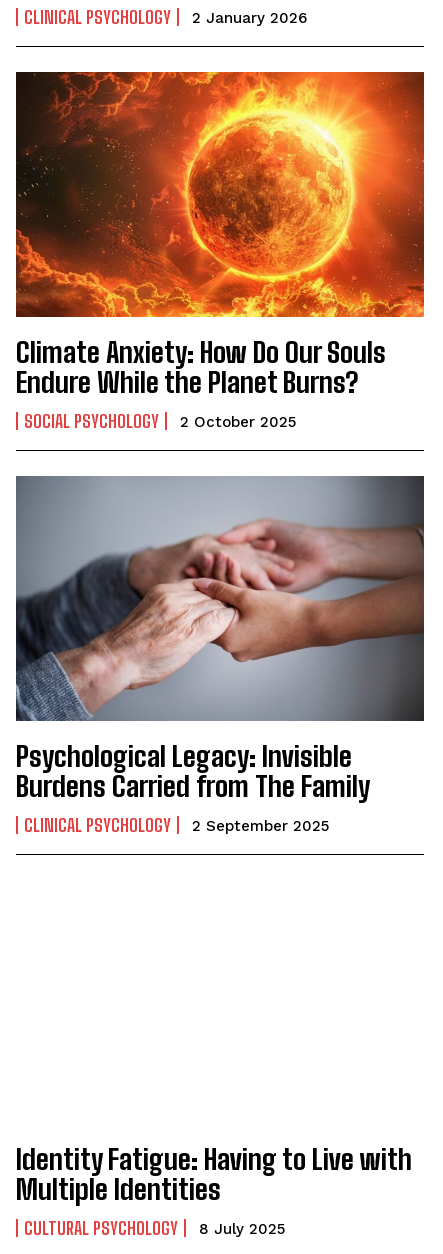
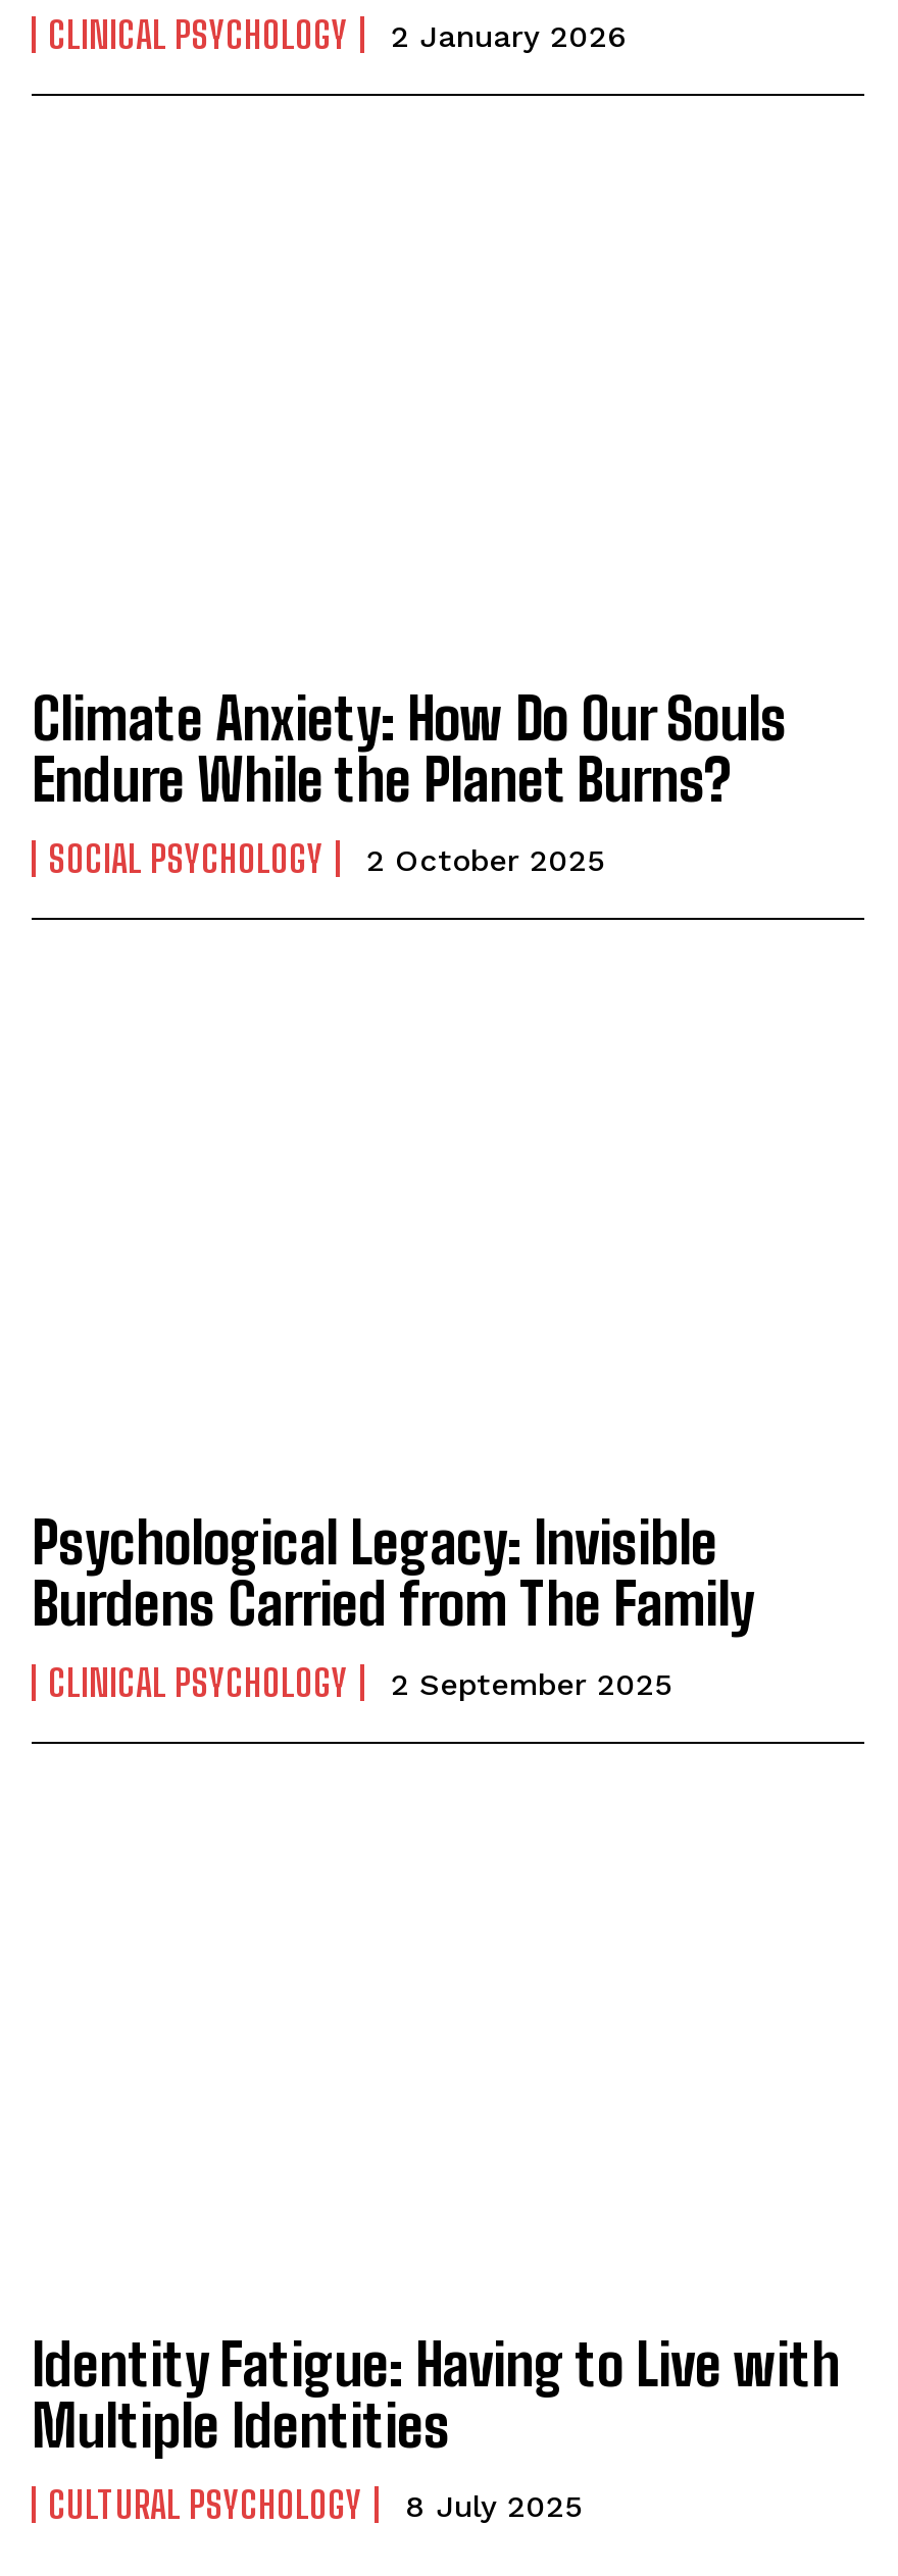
[15,71,425,318] [image] -> none
[15,475,425,722] [image] -> none

